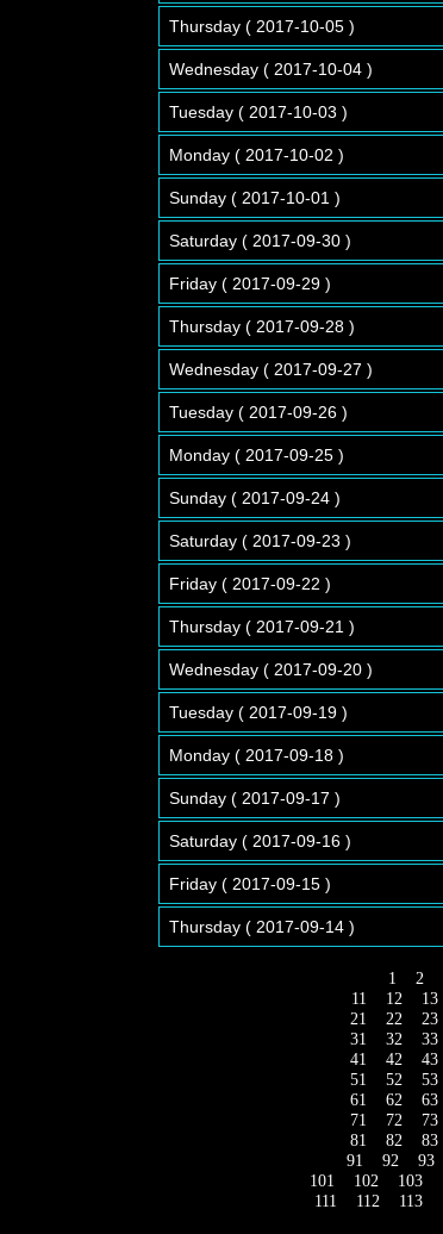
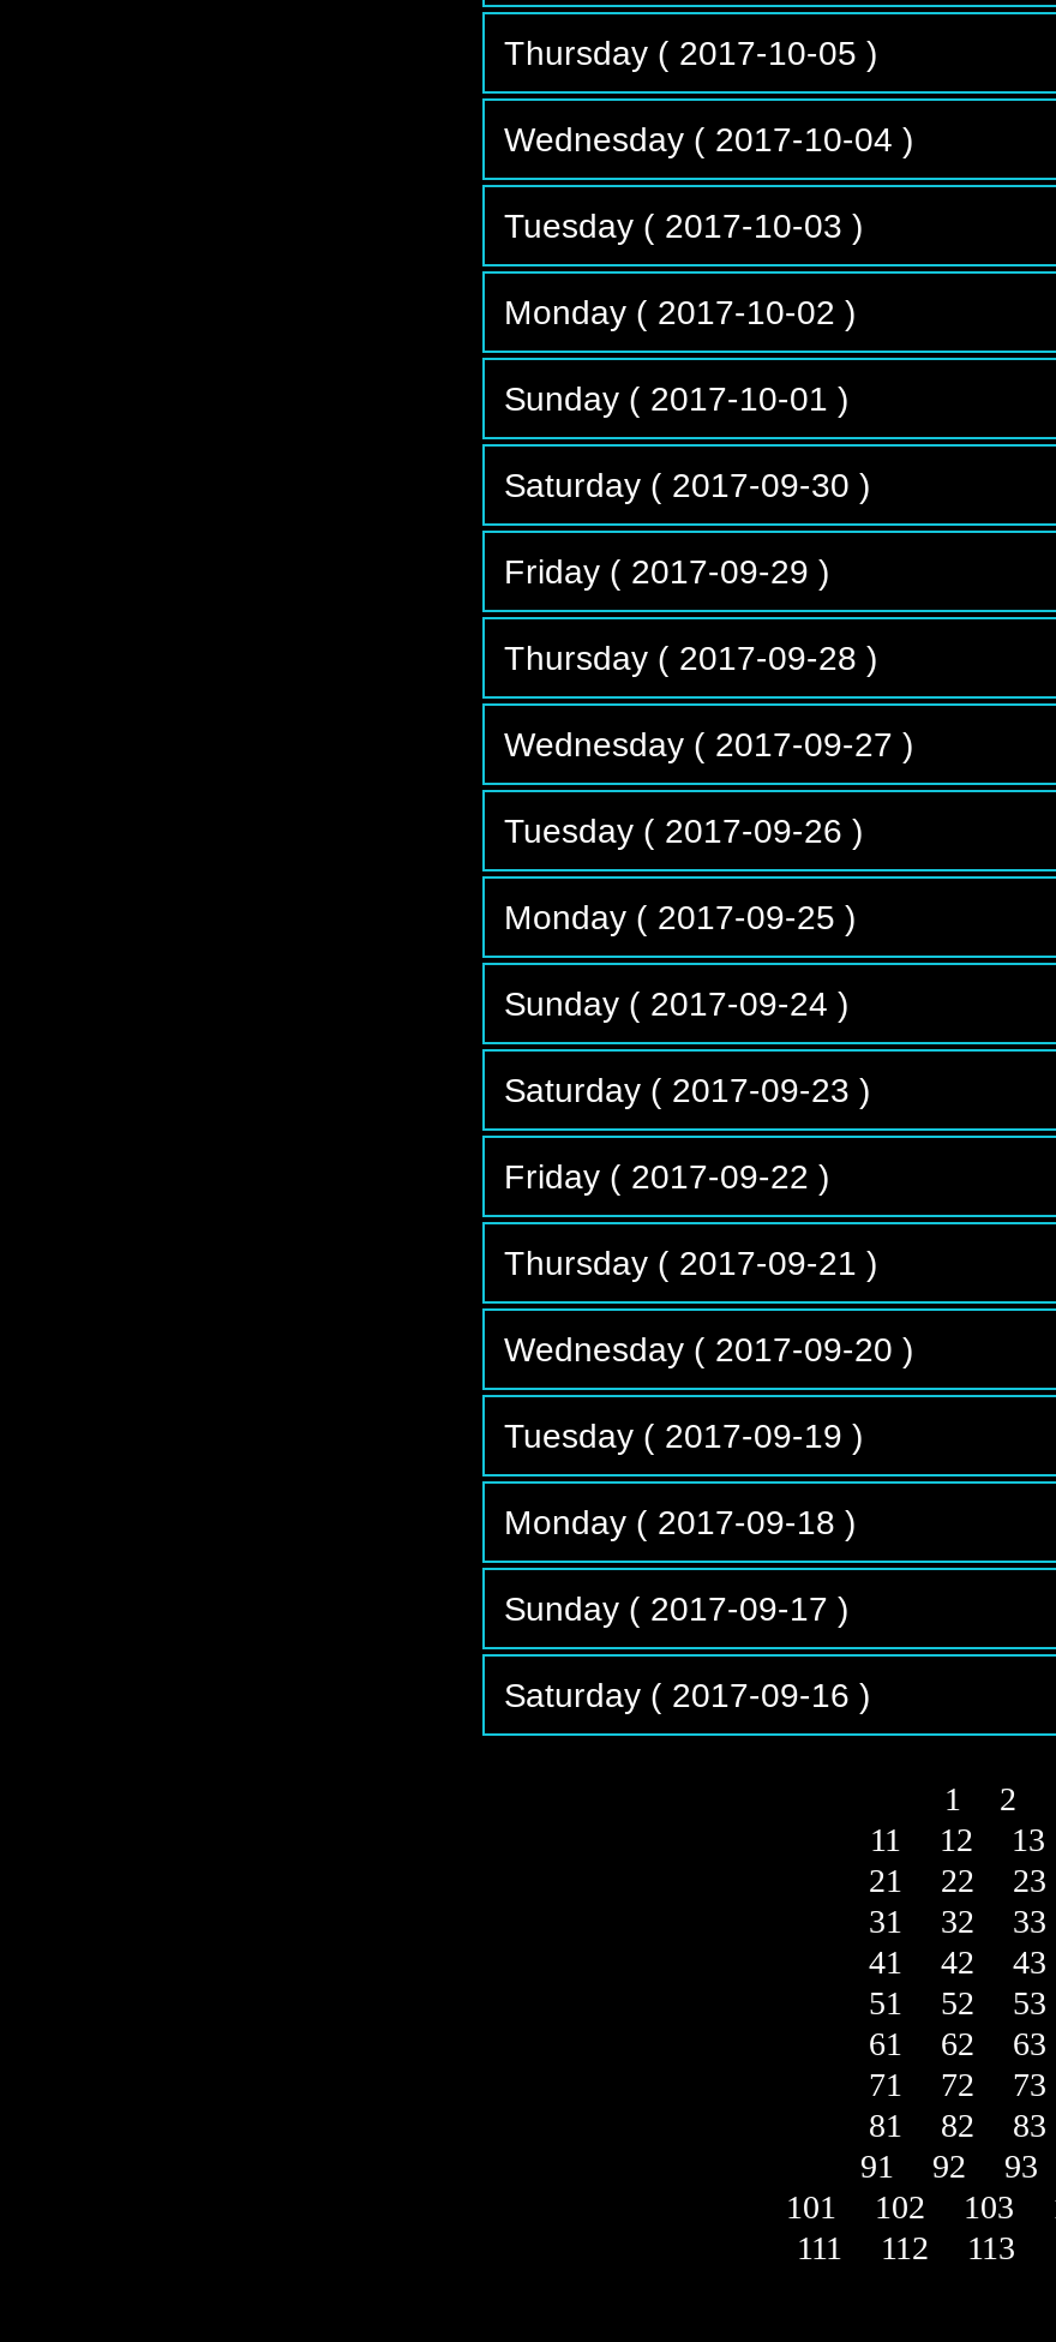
[169,874,355,936] Friday ( 2017-09-15 ) | Thursday ( 2017-09-14 ) -> none

